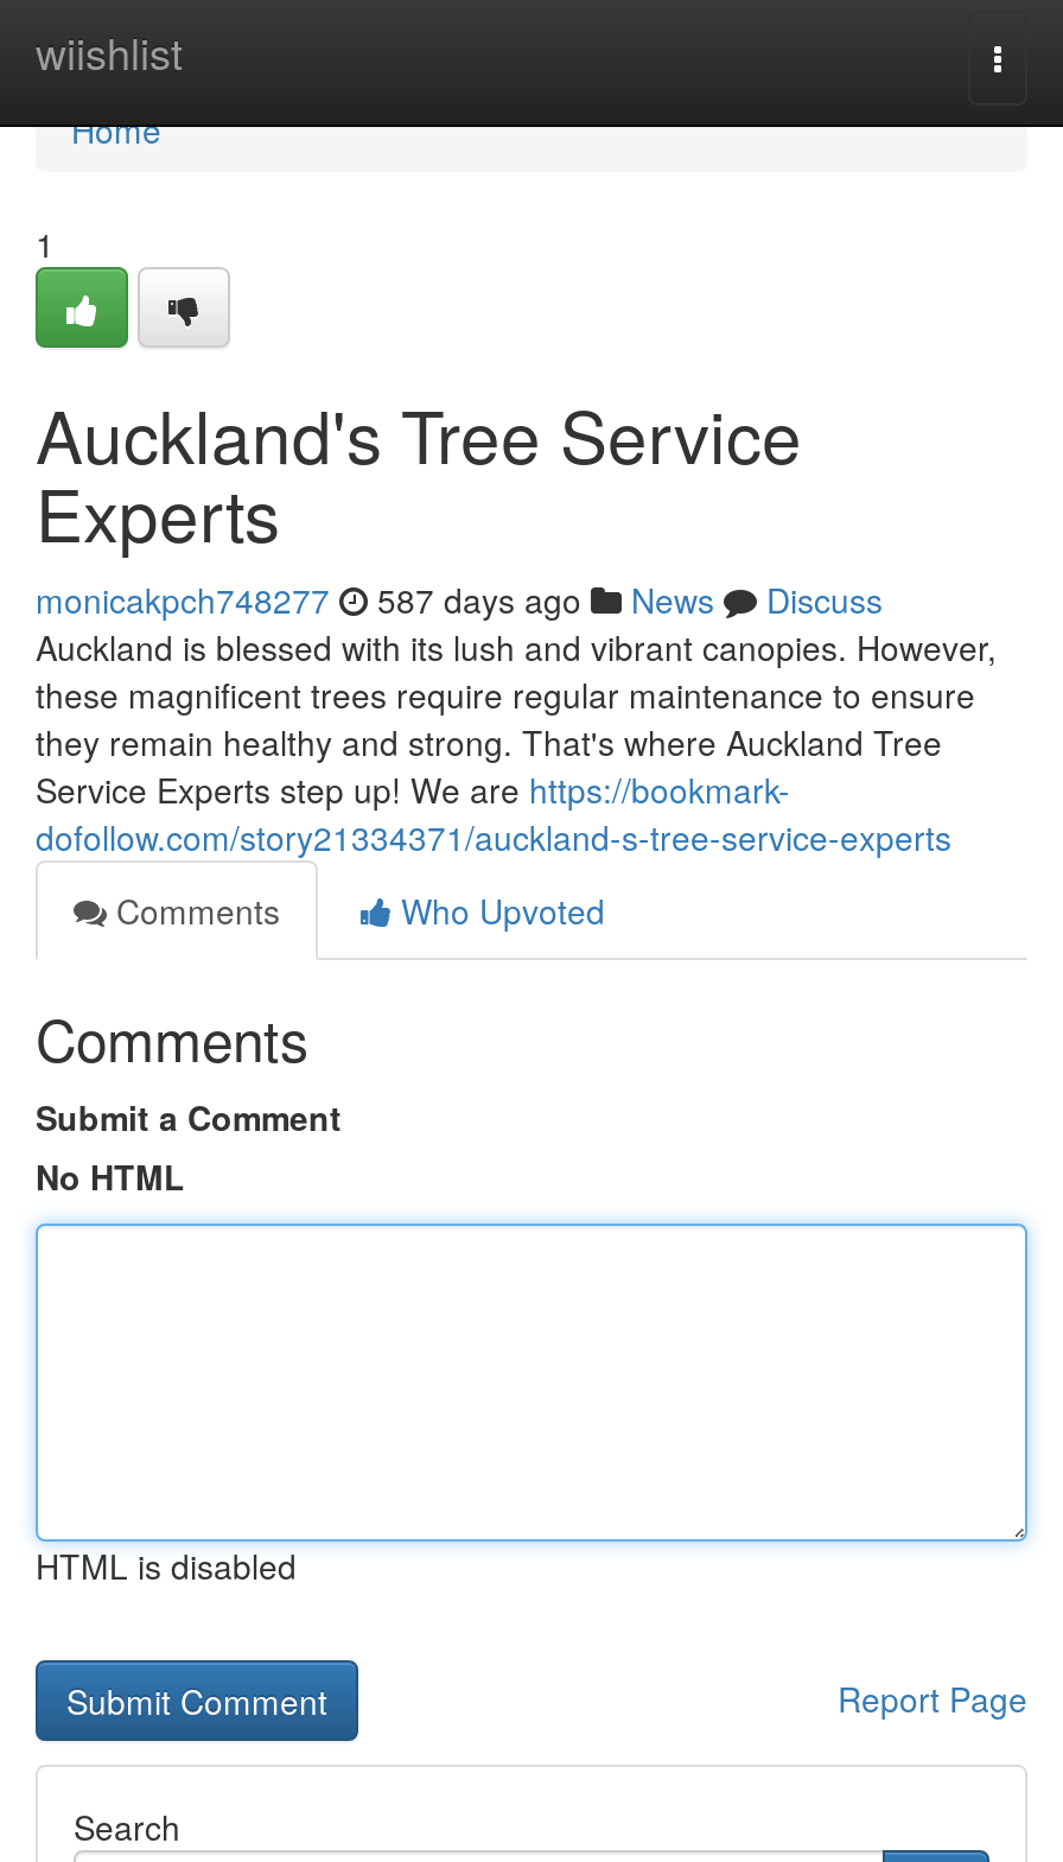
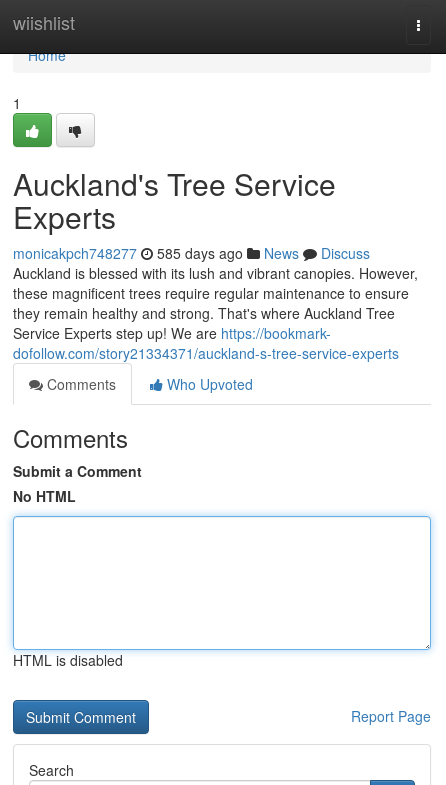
[36,576,883,623] monicakpch748277 587 days ago News Discuss -> [13,243,370,263] monicakpch748277 585 days ago News Discuss

